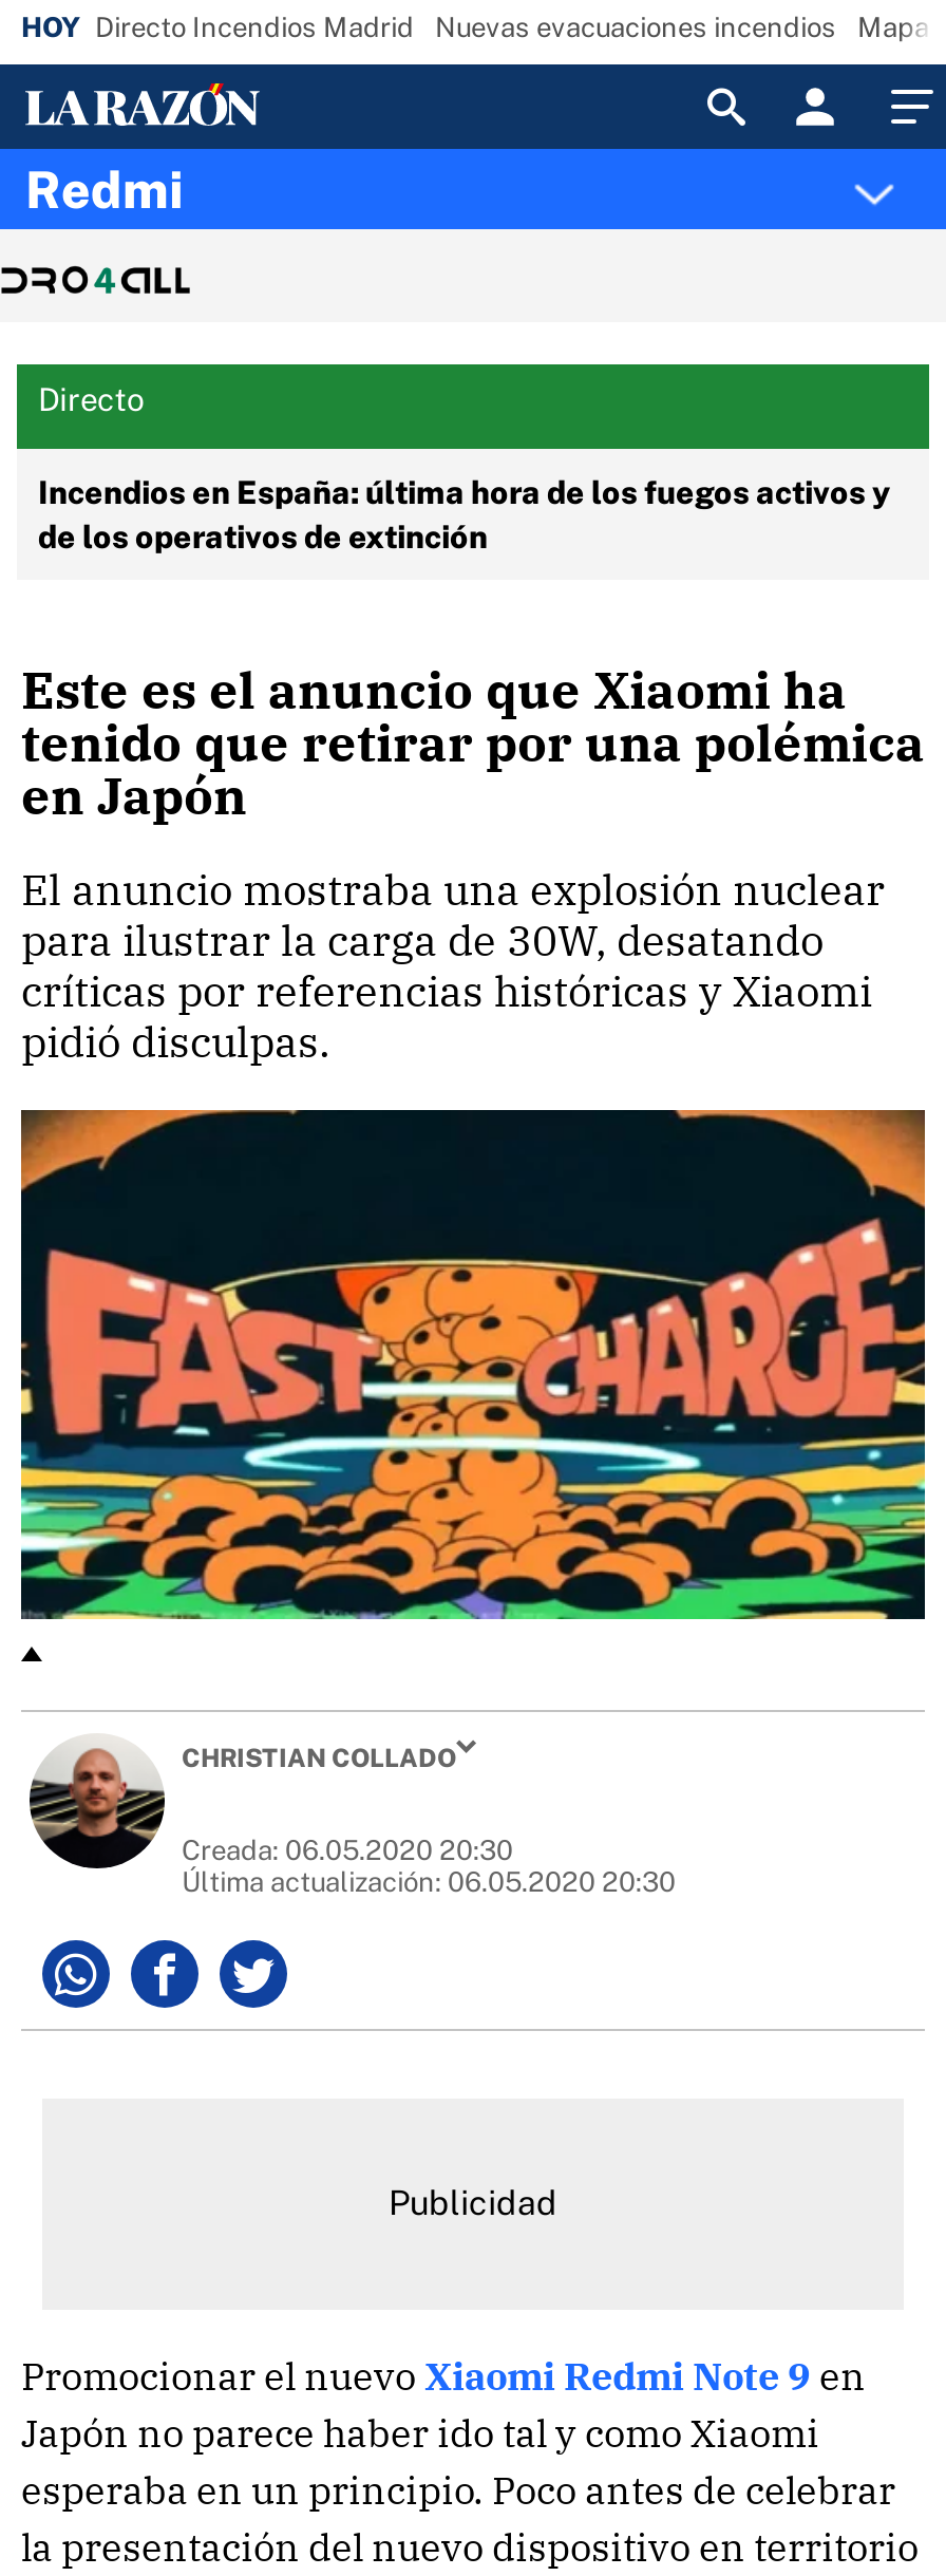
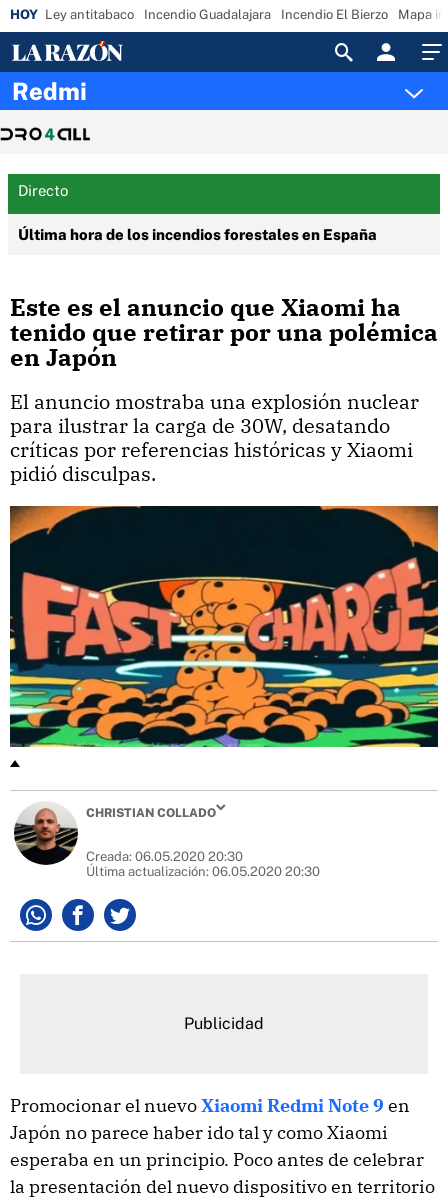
[95,12,836,43] Directo Incendios Madrid | Nuevas evacuaciones incendios -> [45,7,388,22] Ley antitabaco | Incendio Guadalajara | Incendio El Bierzo
[38,474,891,554] Incendios en España: última hora de los fuegos activos y | de los operativos de extinción -> [18,226,377,243] Última hora de los incendios forestales en España

